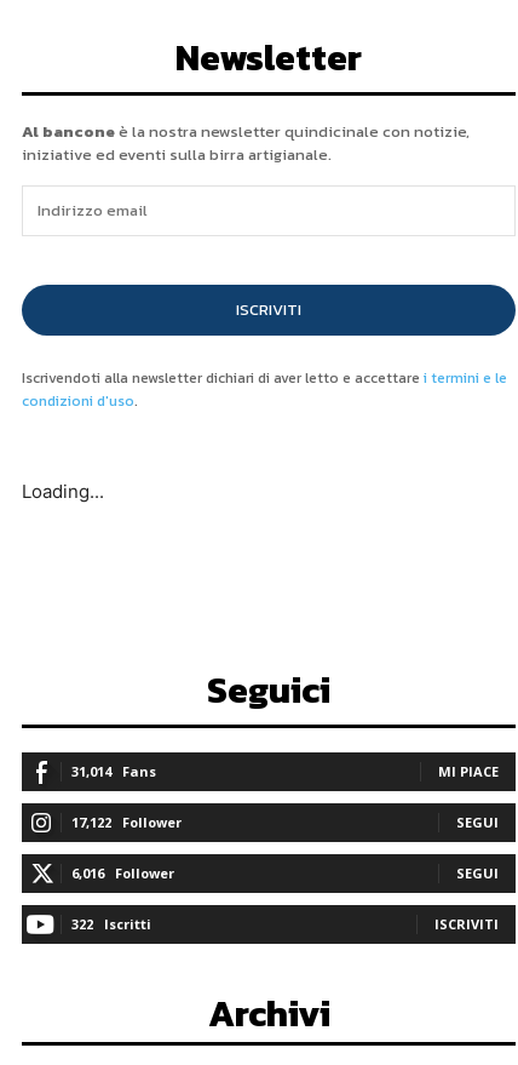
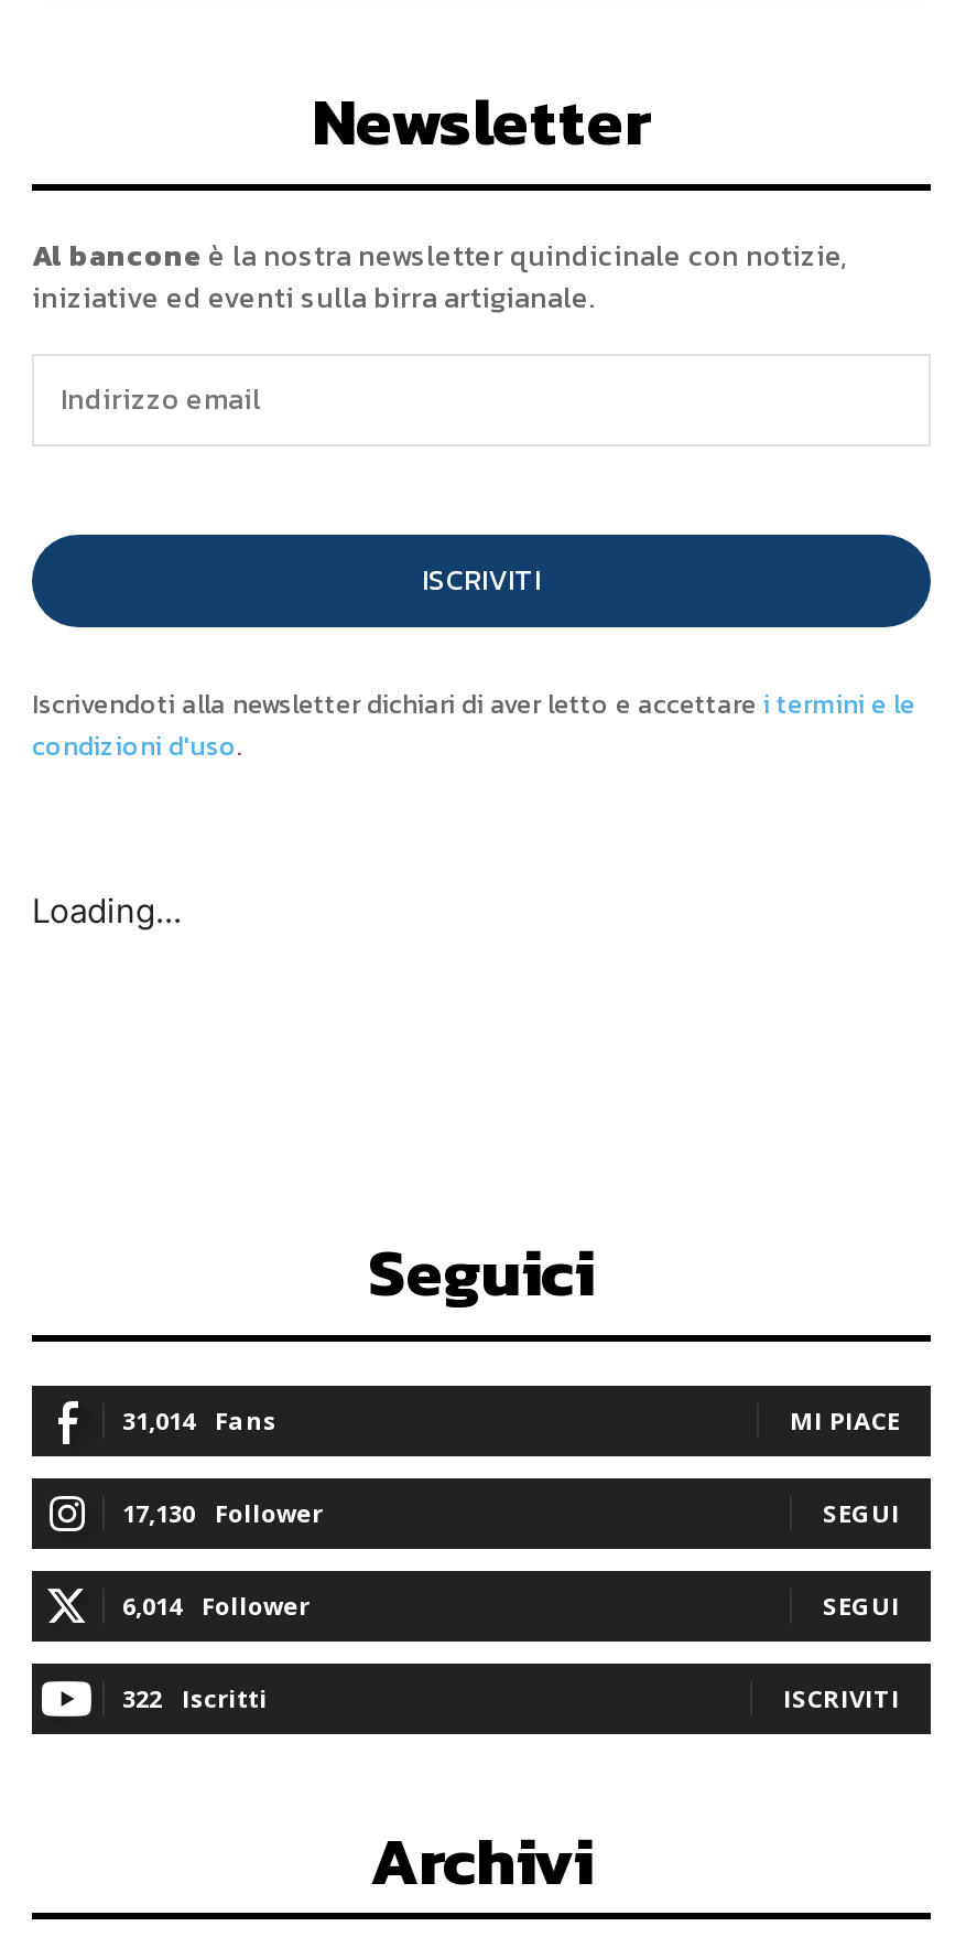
[71,813,182,831] 17,122 Follower -> [122,1496,323,1529] 17,130 Follower
[71,864,174,882] 6,016 Follower -> [122,1588,310,1621] 6,014 Follower

